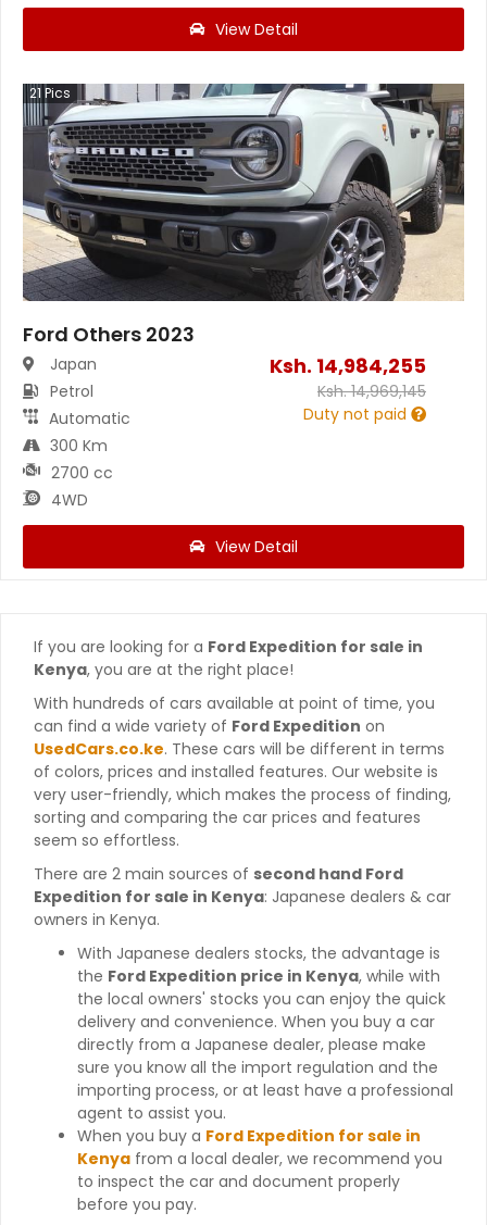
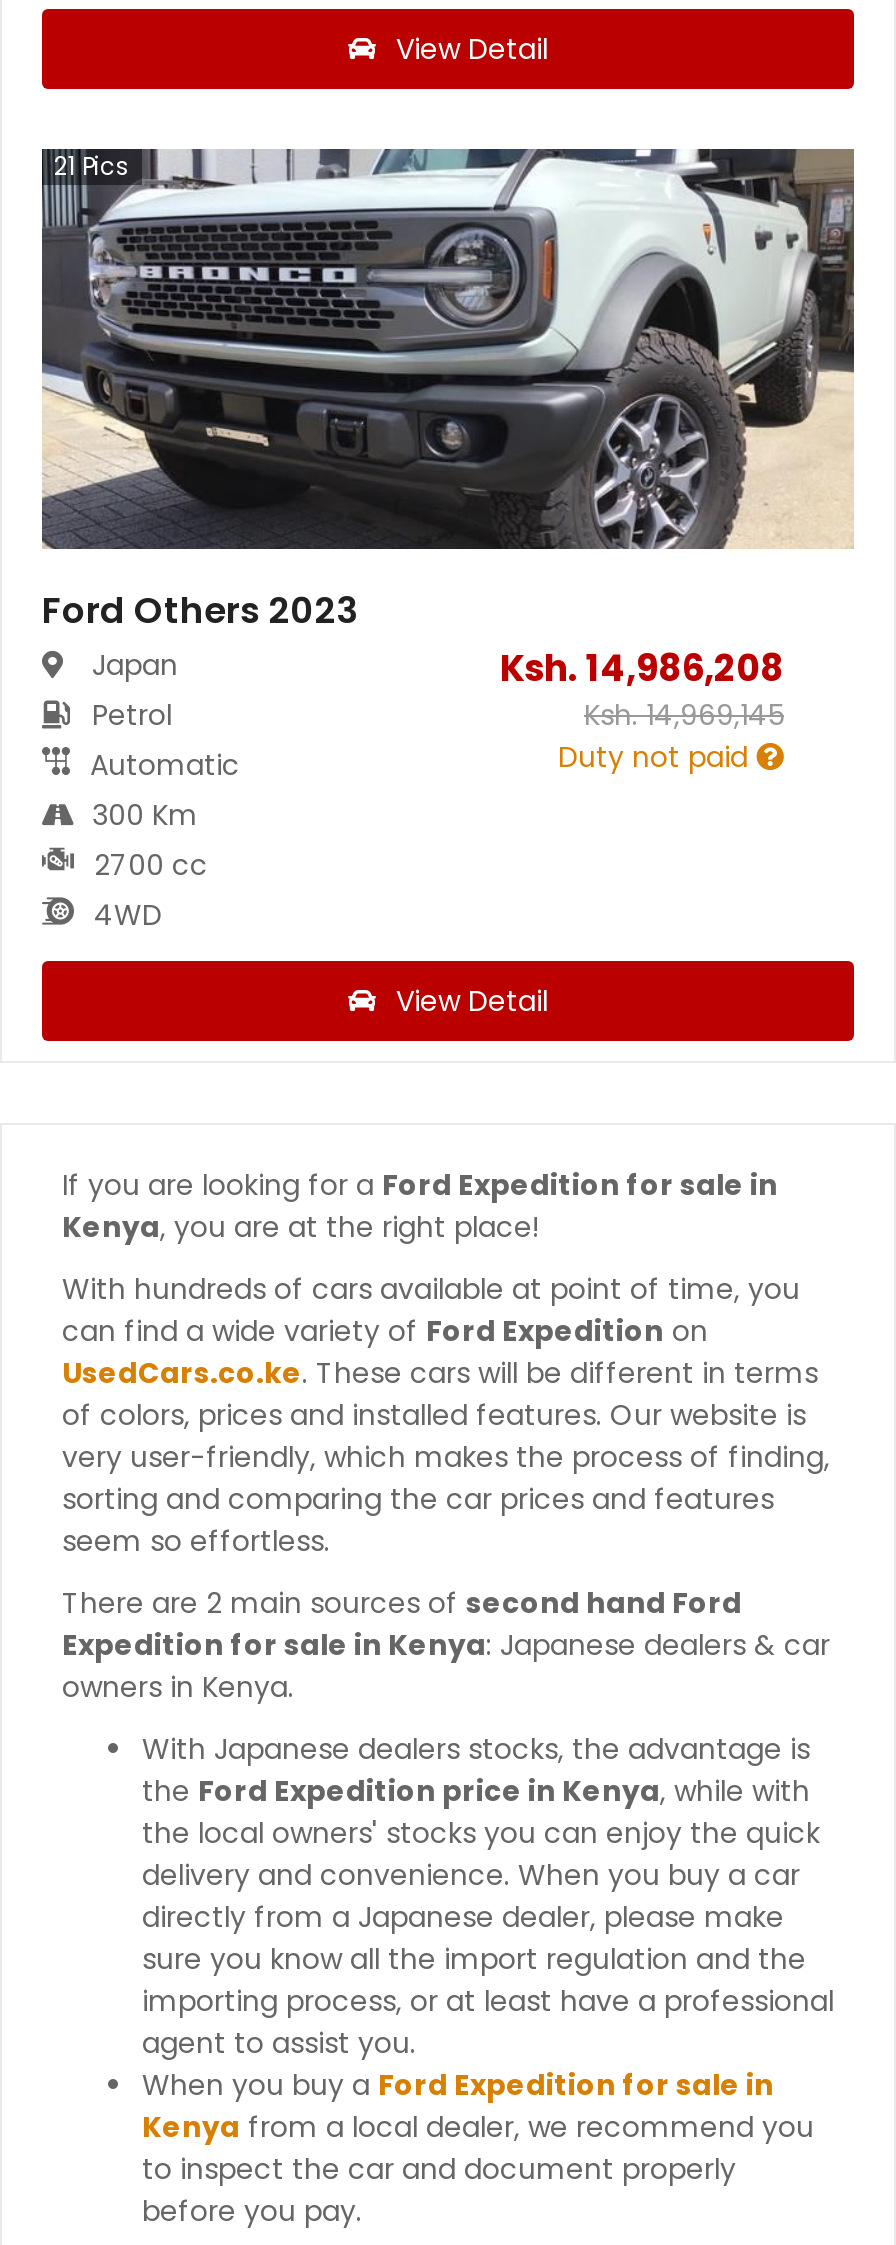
[270,352,426,380] Ksh. 14,984,255 -> [500,643,784,693] Ksh. 14,986,208

